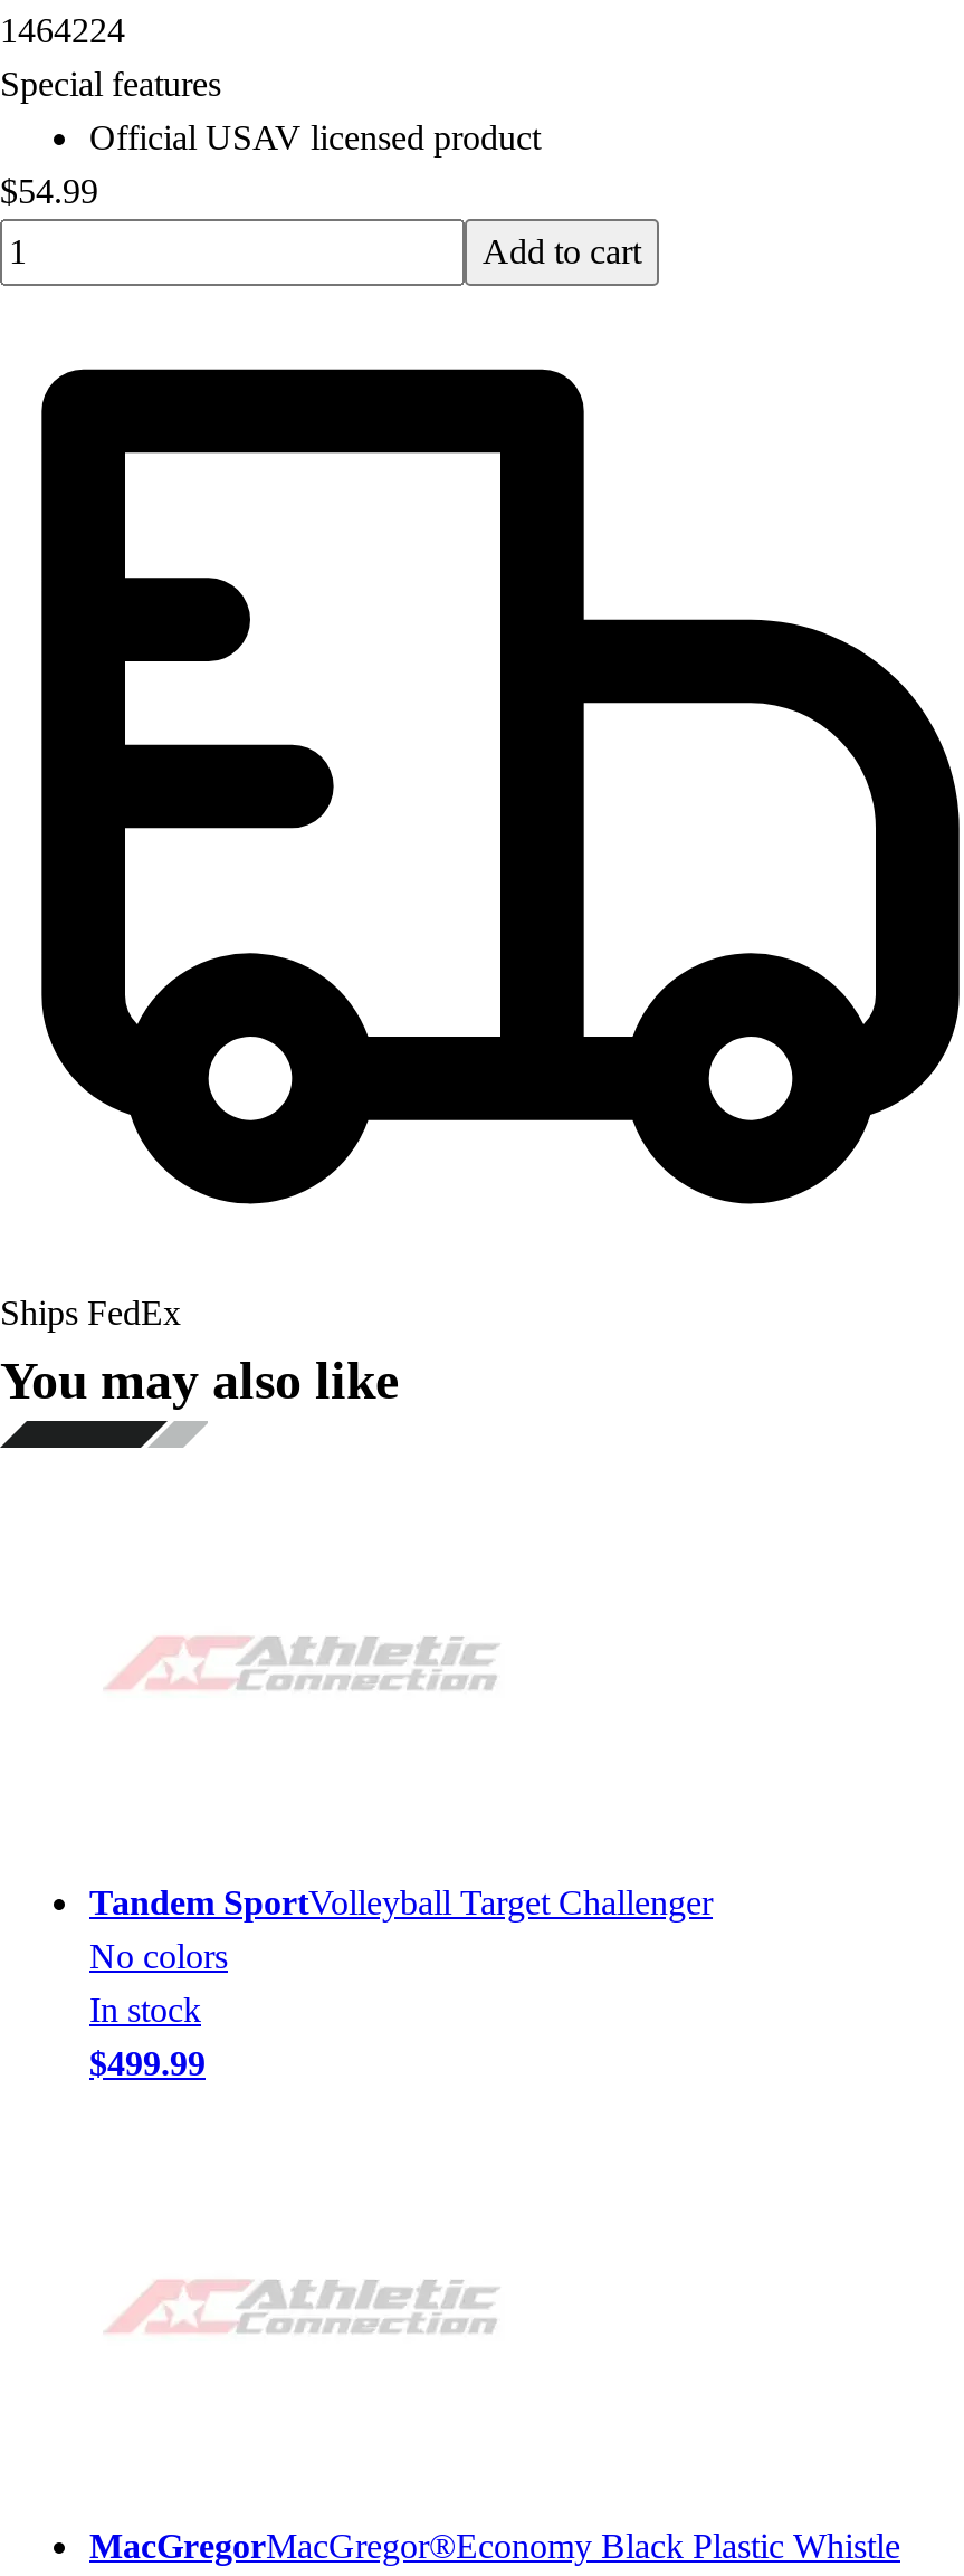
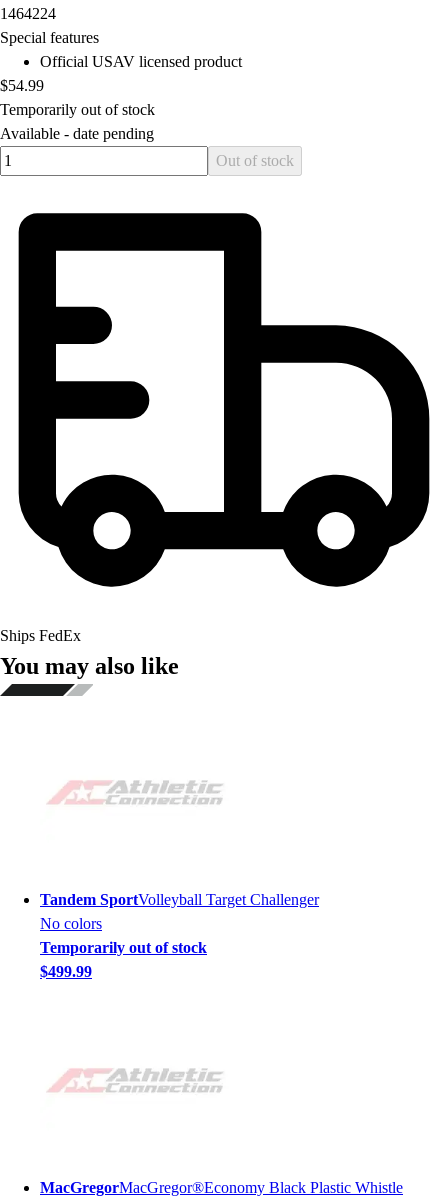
none -> [0,101,155,142] Temporarily out of stock | Available - date pending
[483,232,641,270] Add to cart -> [216,152,294,169] Out of stock
[89,1991,201,2029] In stock -> [40,939,207,956] Temporarily out of stock

